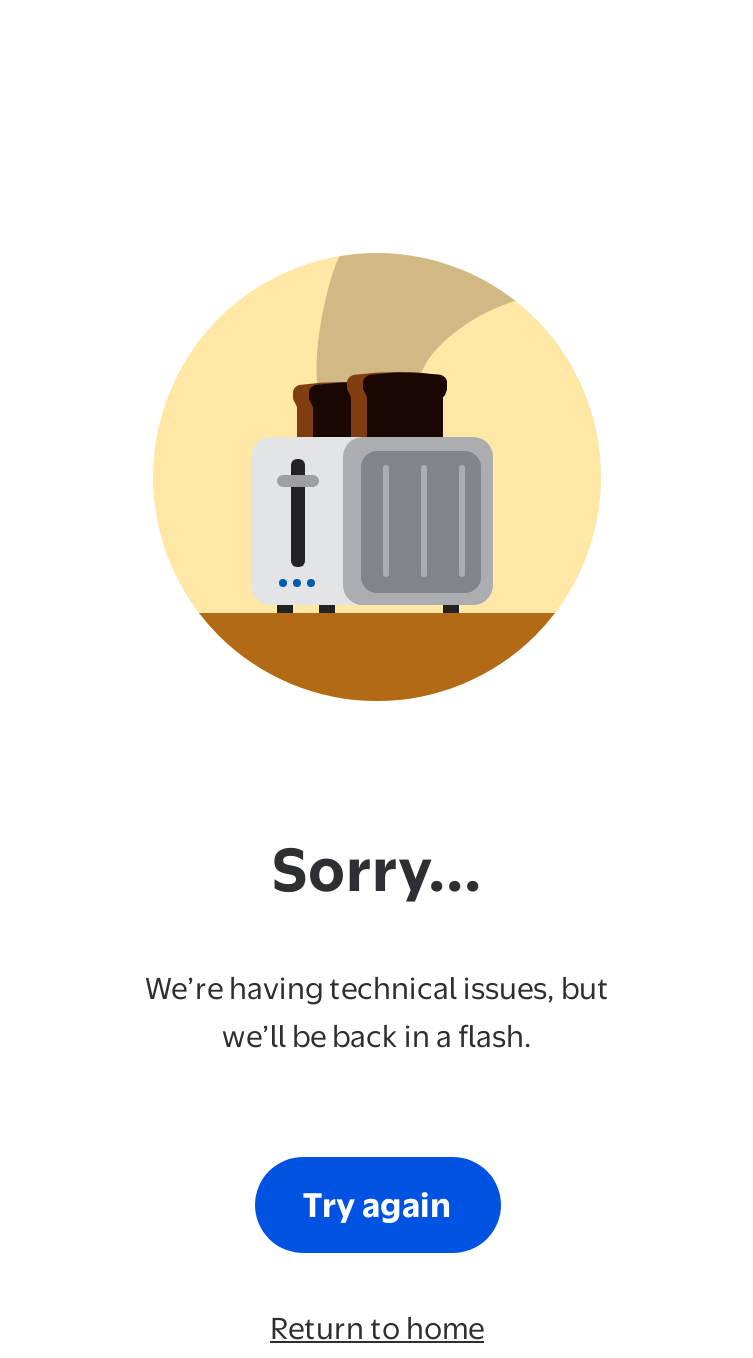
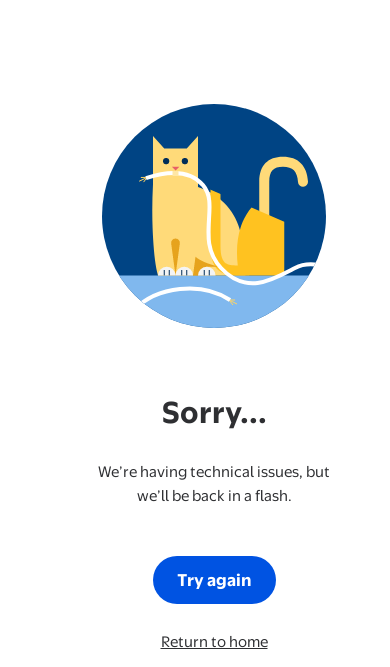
[153,253,601,703] [image] -> [101,103,327,329] [image]

